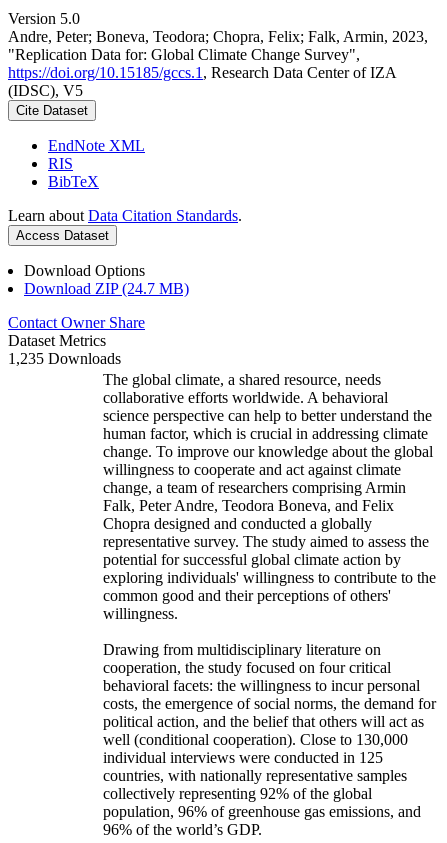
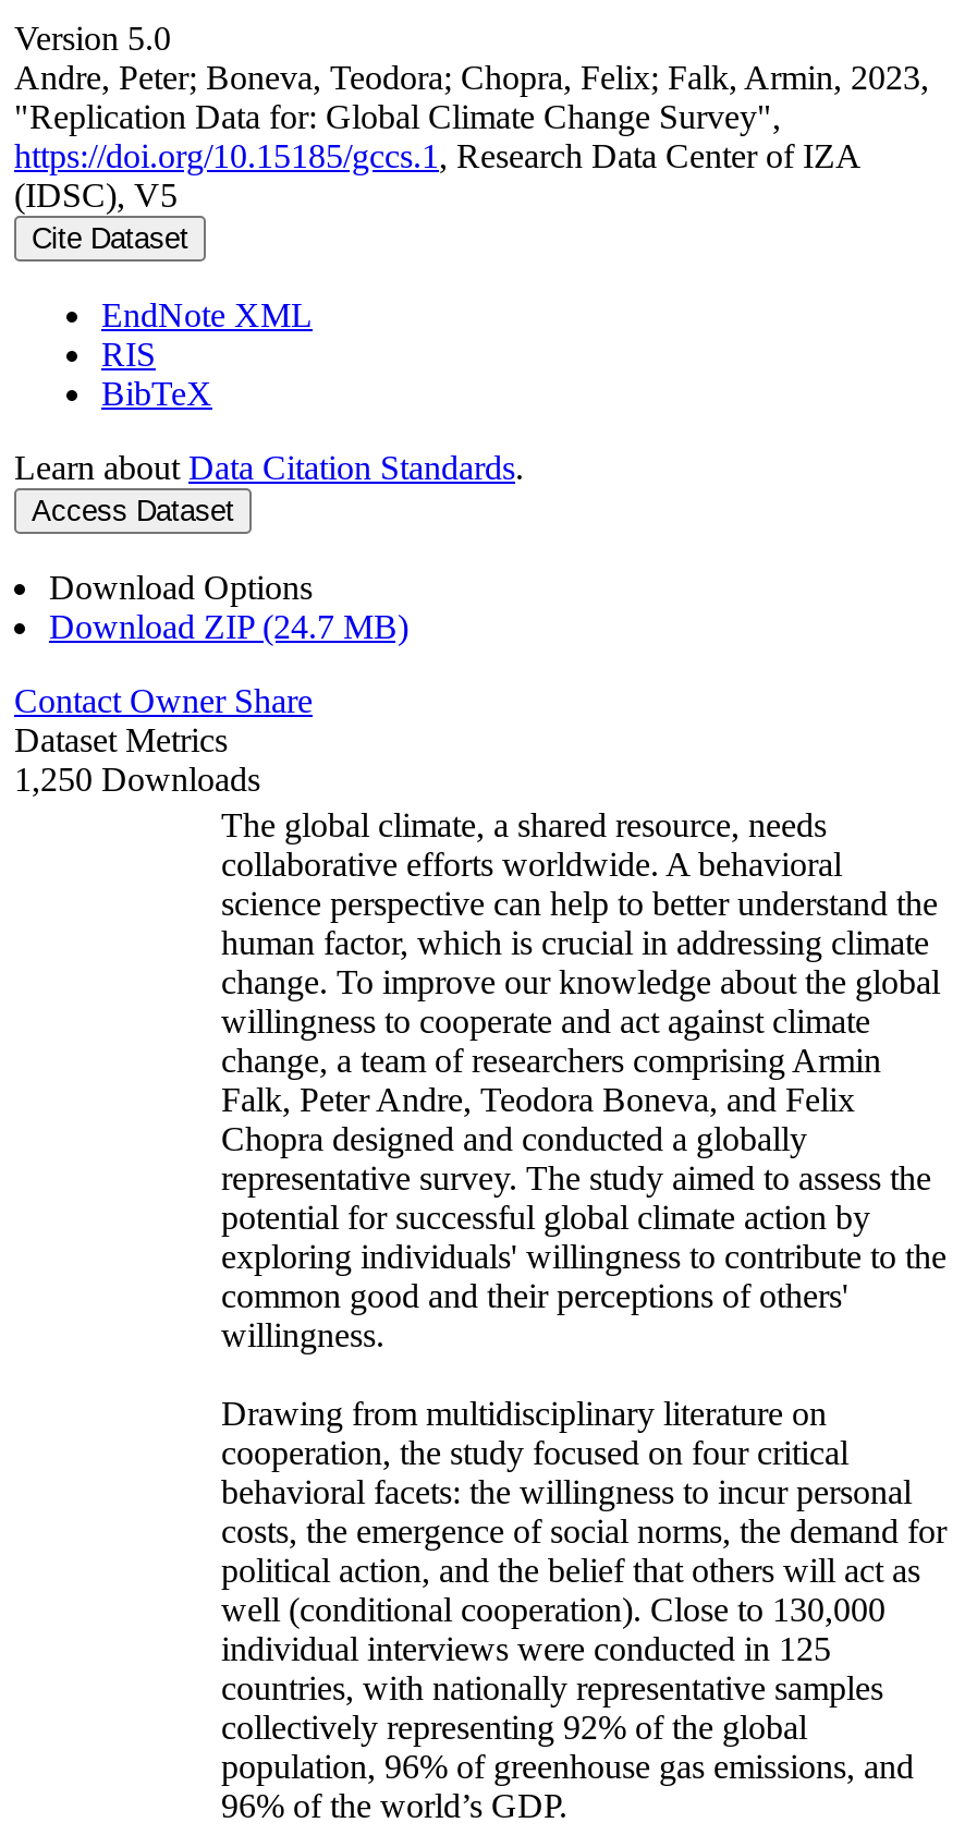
[8,350,121,367] 1,235 Downloads -> [14,761,260,798] 1,250 Downloads

